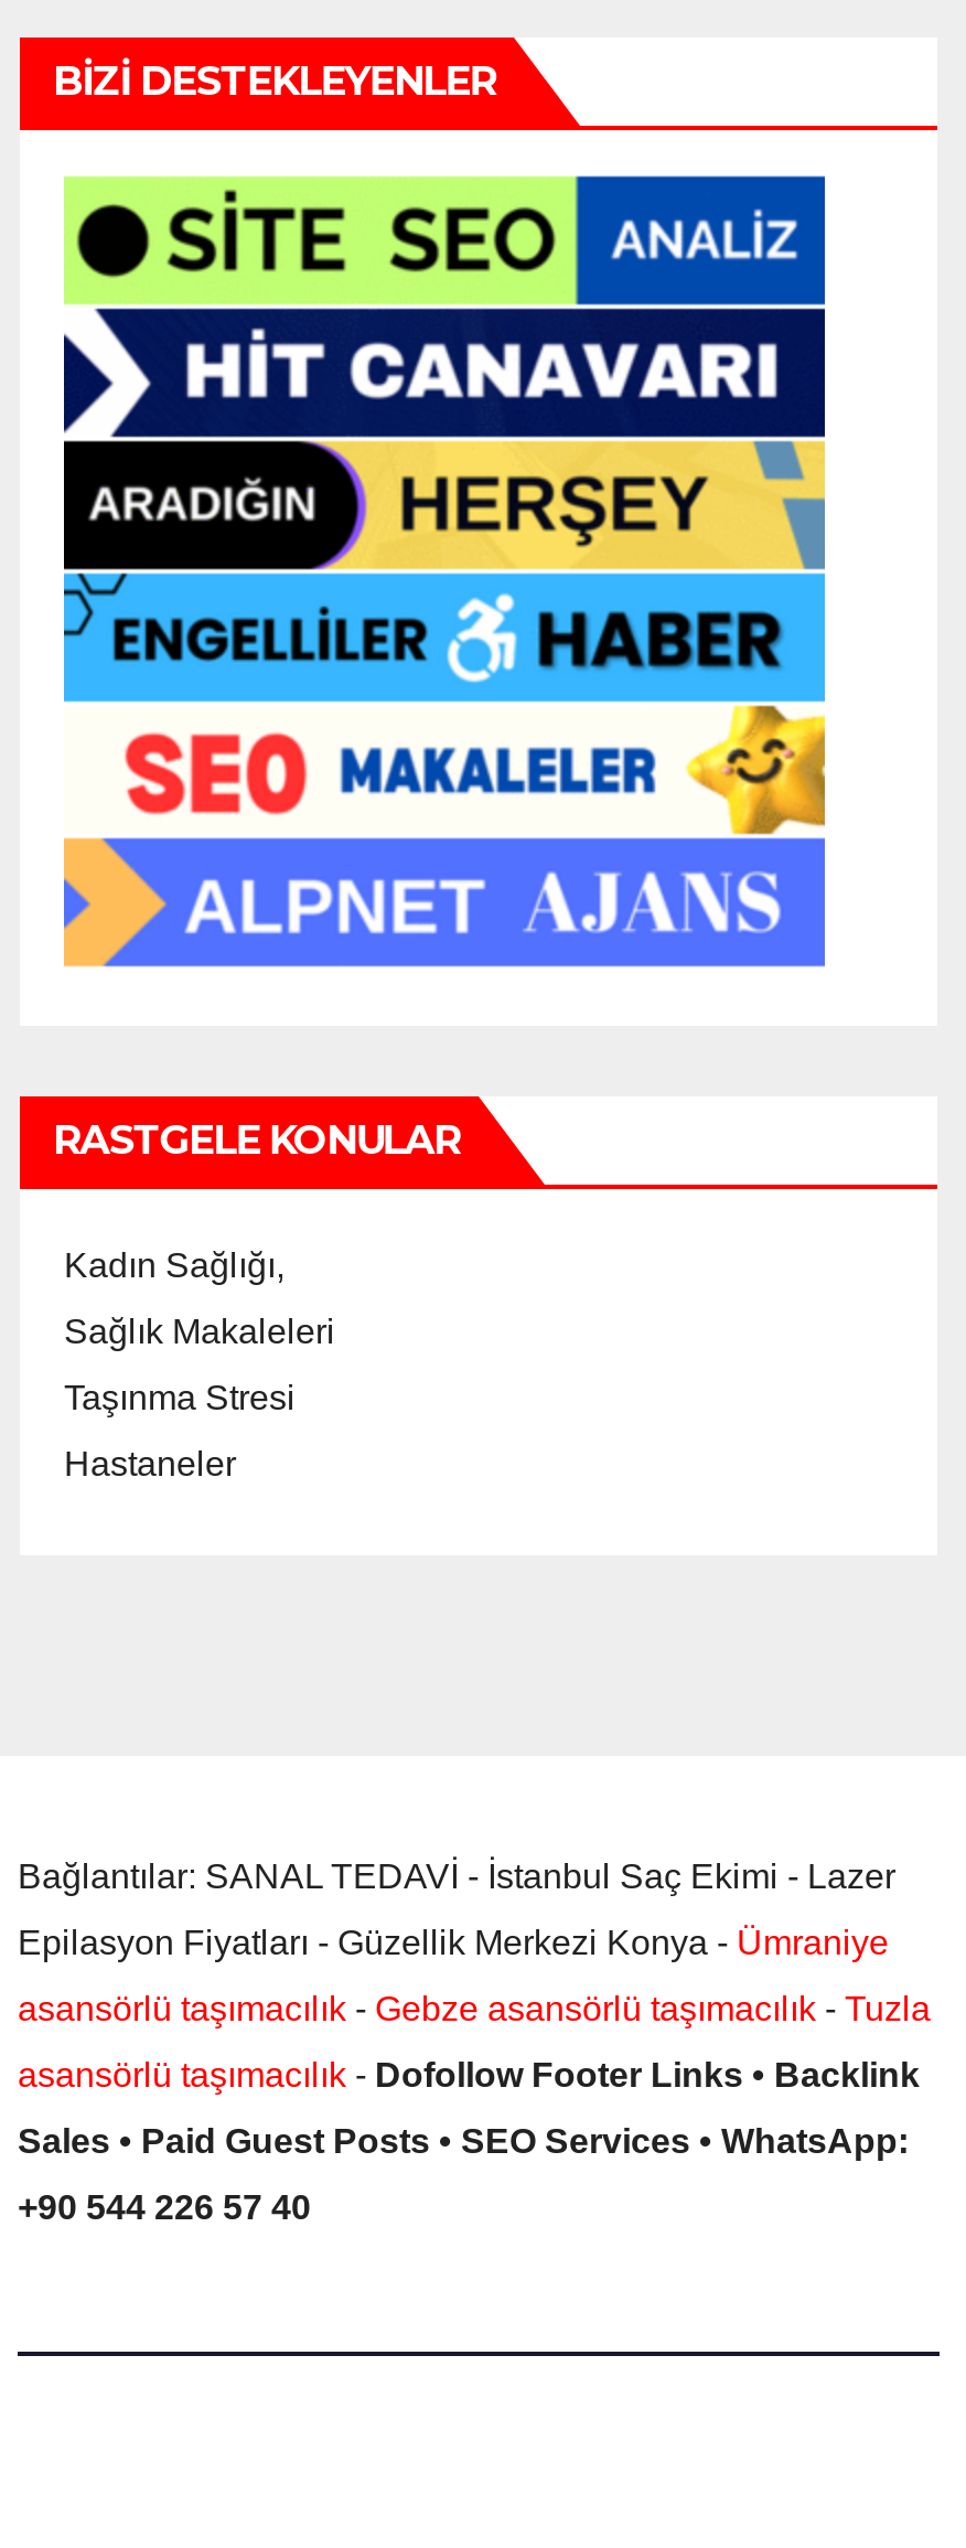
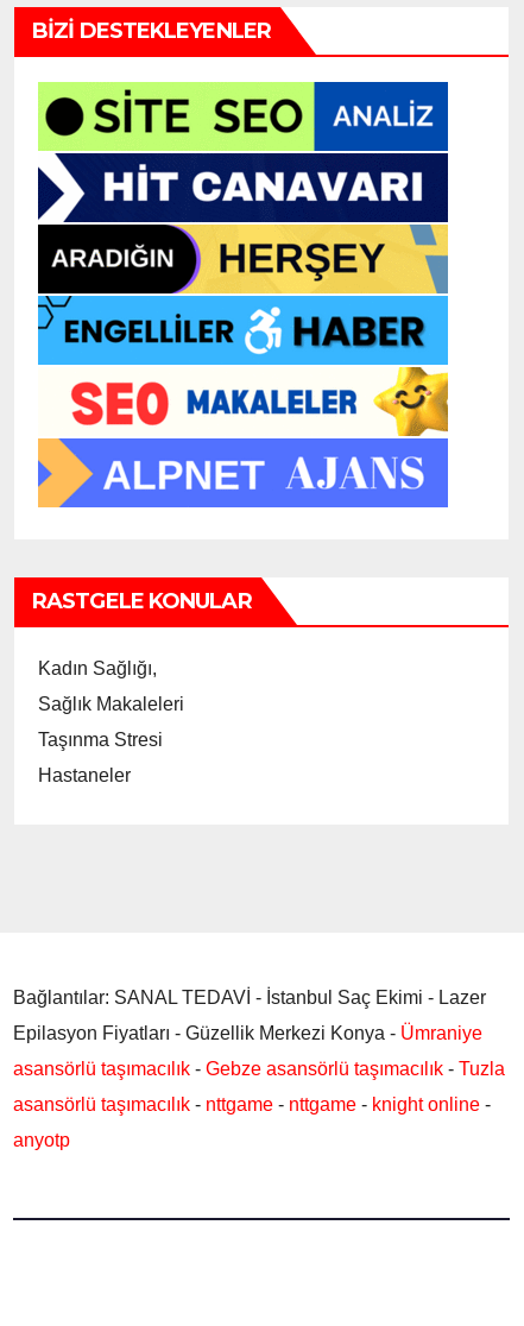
[18,2055,920,2225] asansörlü taşımacılık - Dofollow Footer Links • Backlink | Sales • Paid Guest Posts • SEO Services • WhatsApp: | +90 544 226 57 40 -> [13,1094,491,1150] asansörlü taşımacılık - nttgame - nttgame - knight online - | anyotp

